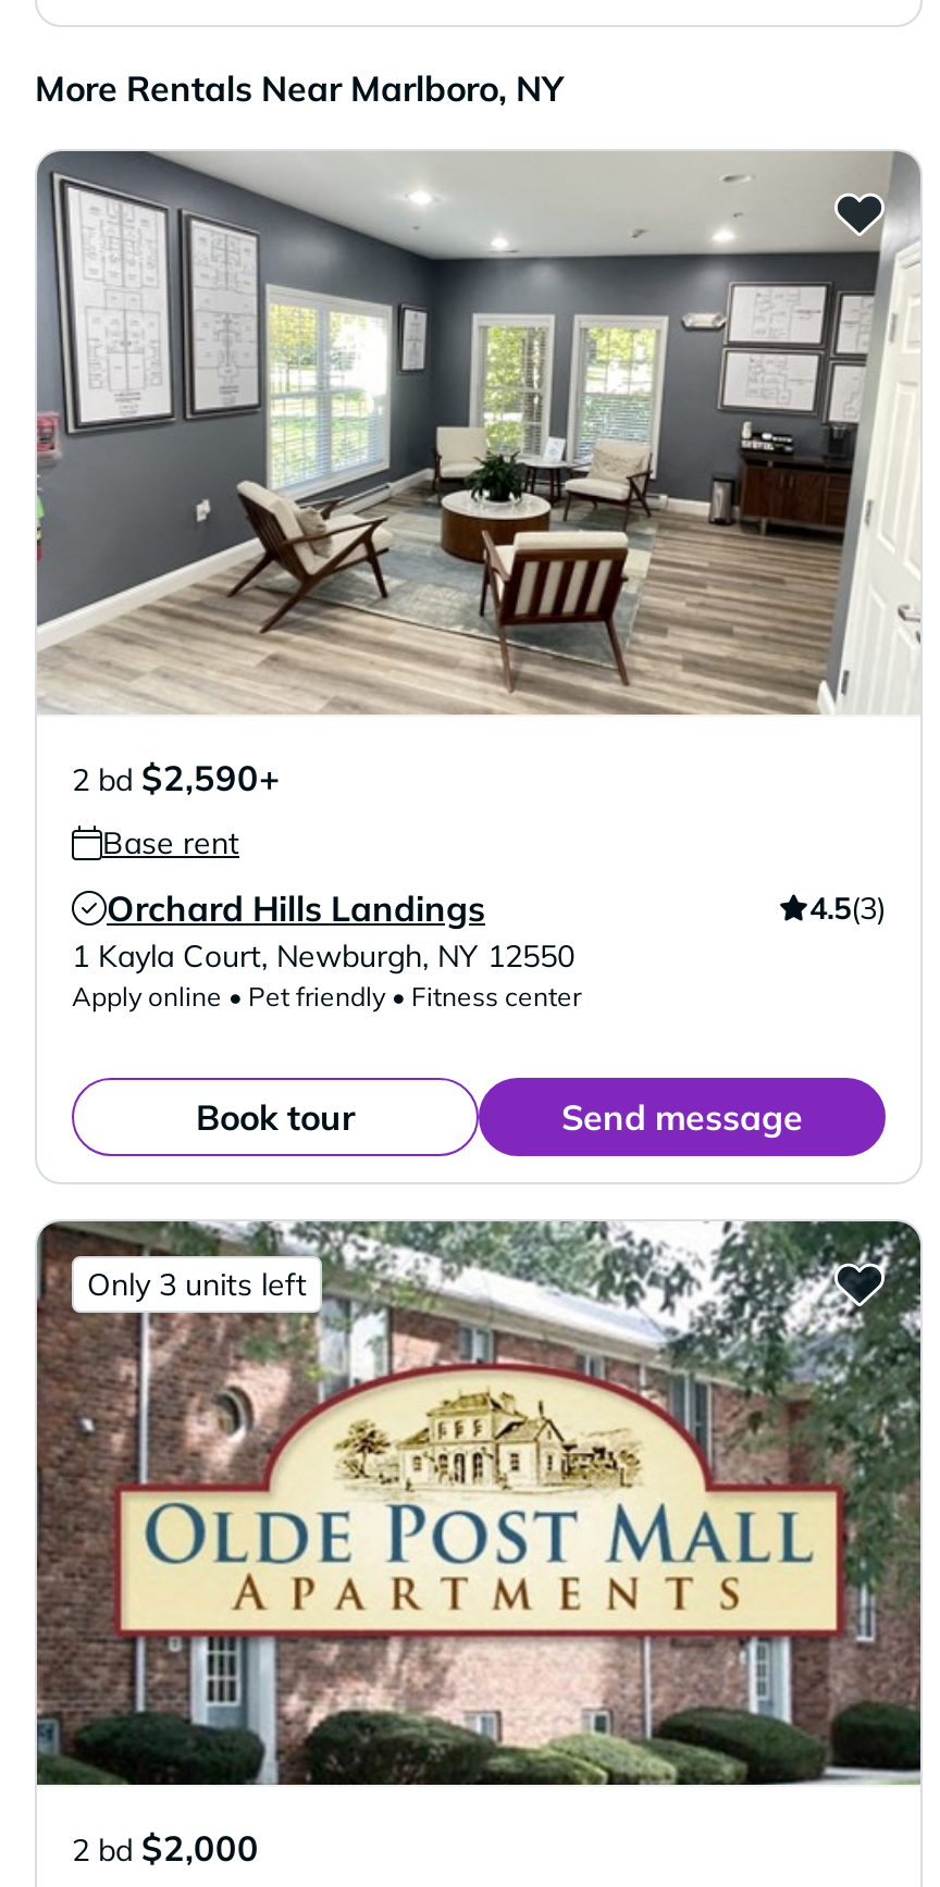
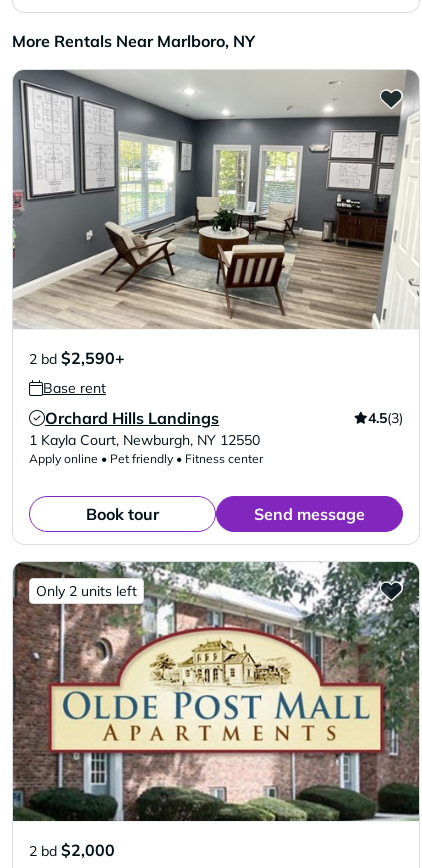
[87,1265,307,1304] Only 3 units left -> [36,582,137,600] Only 2 units left

